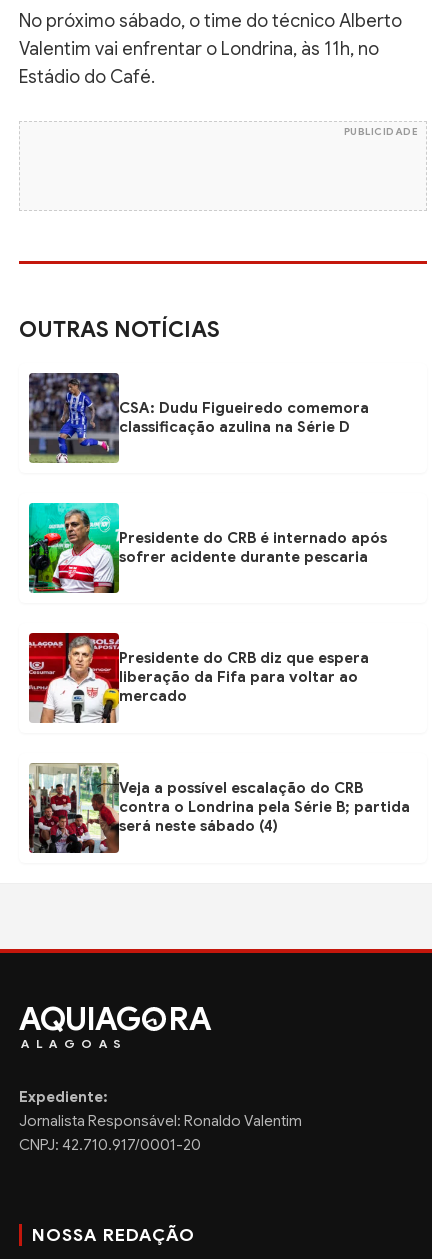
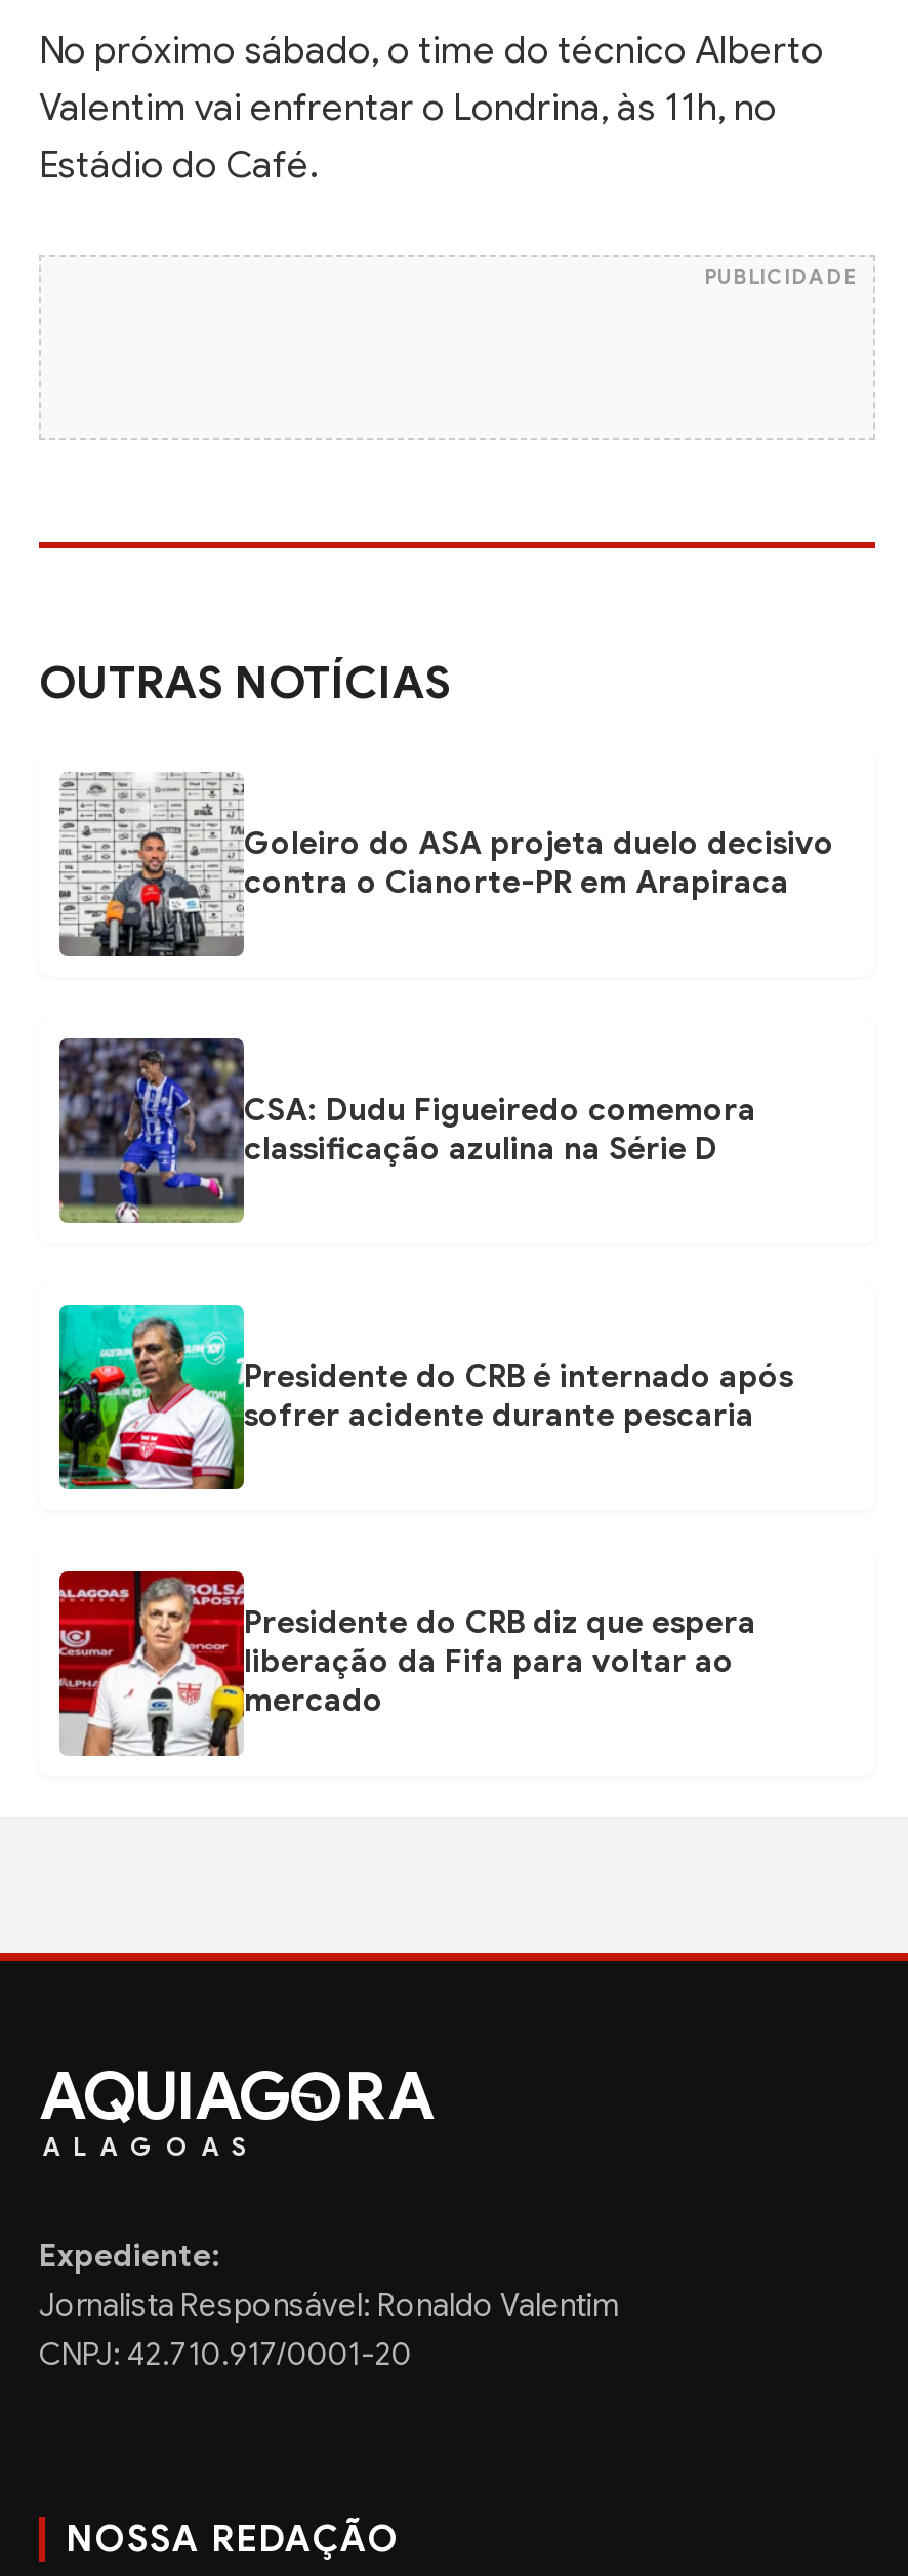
none -> [59,772,834,958] [image] | Goleiro do ASA projeta duelo decisivo | contra o Cianorte-PR em Arapiraca
moved [27,371,387,705] -> [55,1034,793,1719]: [image] | CSA: Dudu Figueiredo comemora | classificação azulina na Série D | Presidente do CRB é internado após | sofrer acidente durante pescaria | Presidente do CRB diz que espera | liberação da Fifa para voltar ao | mercado
[28,763,410,854] [image] | Veja a possível escalação do CRB | contra o Londrina pela Série B; partida | será neste sábado (4) -> none

